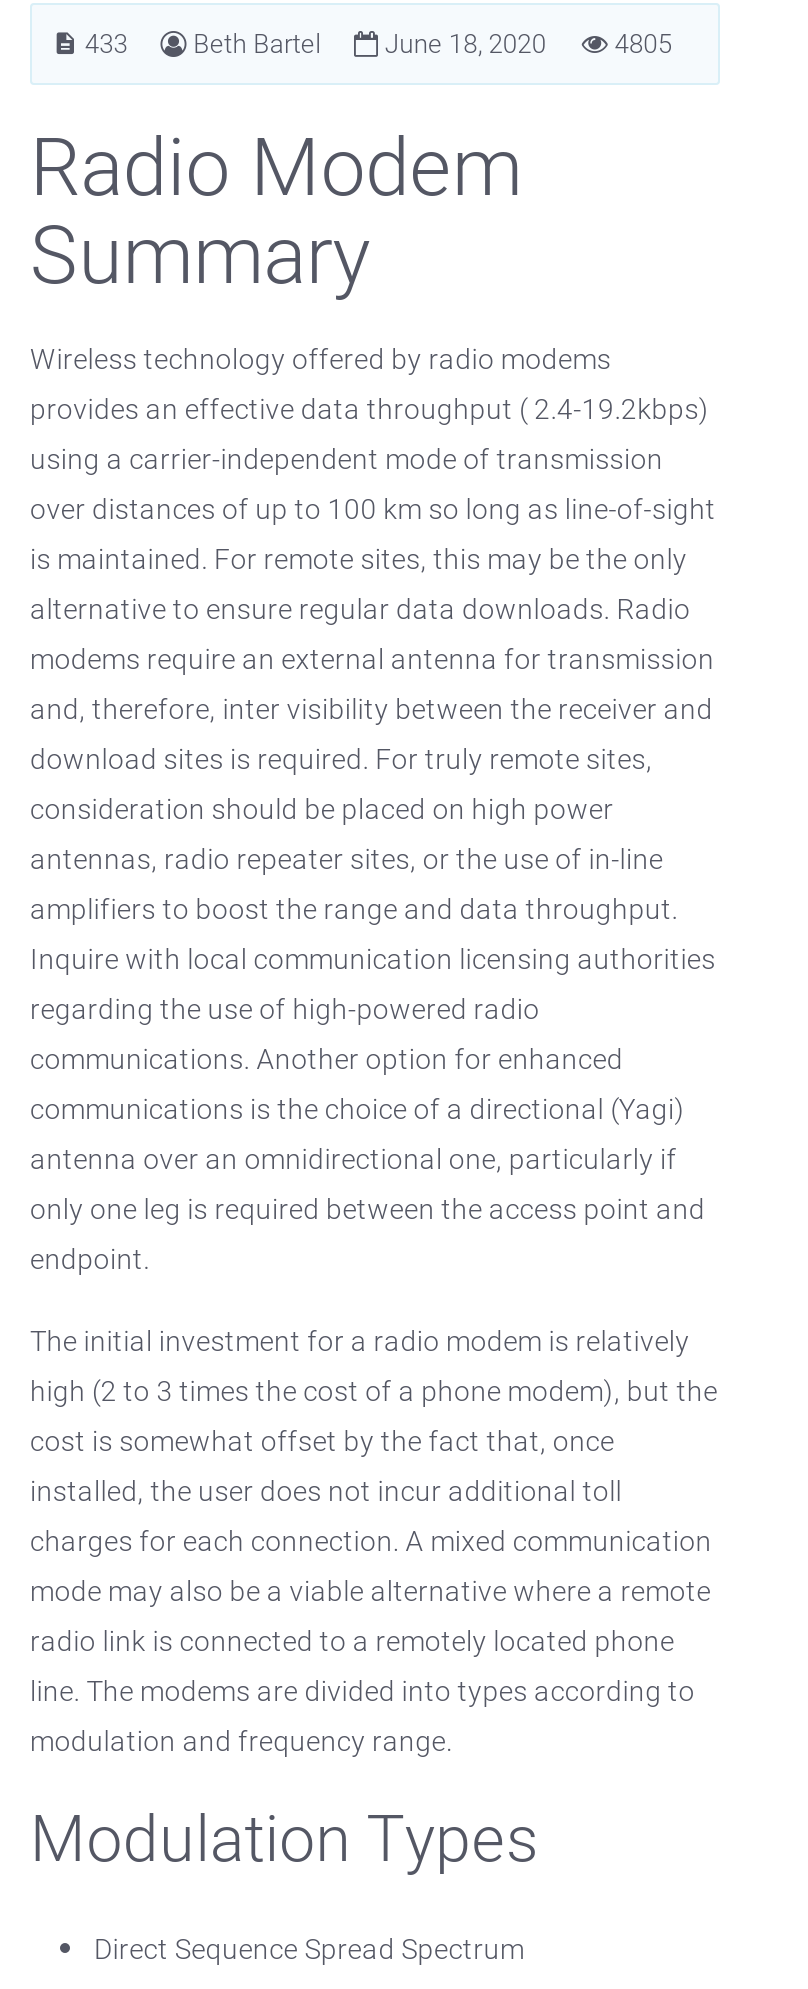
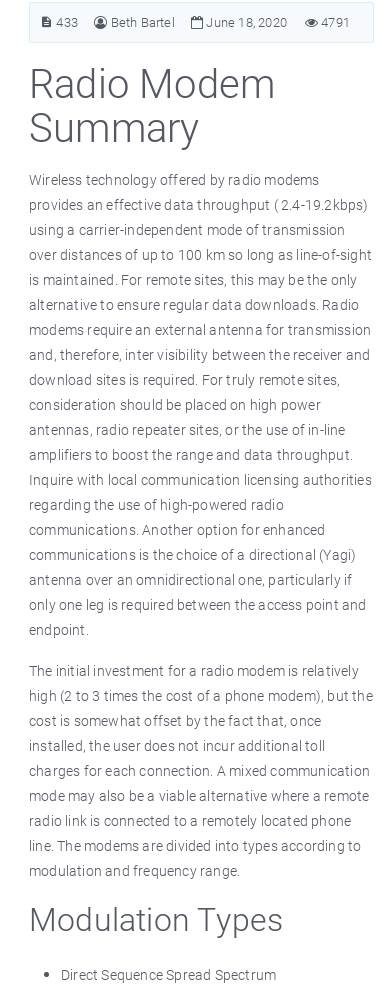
[78,25,672,61] 433 Beth Bartel June 18, 2020 4805 -> [53,13,350,31] 433 Beth Bartel June 18, 2020 4791

